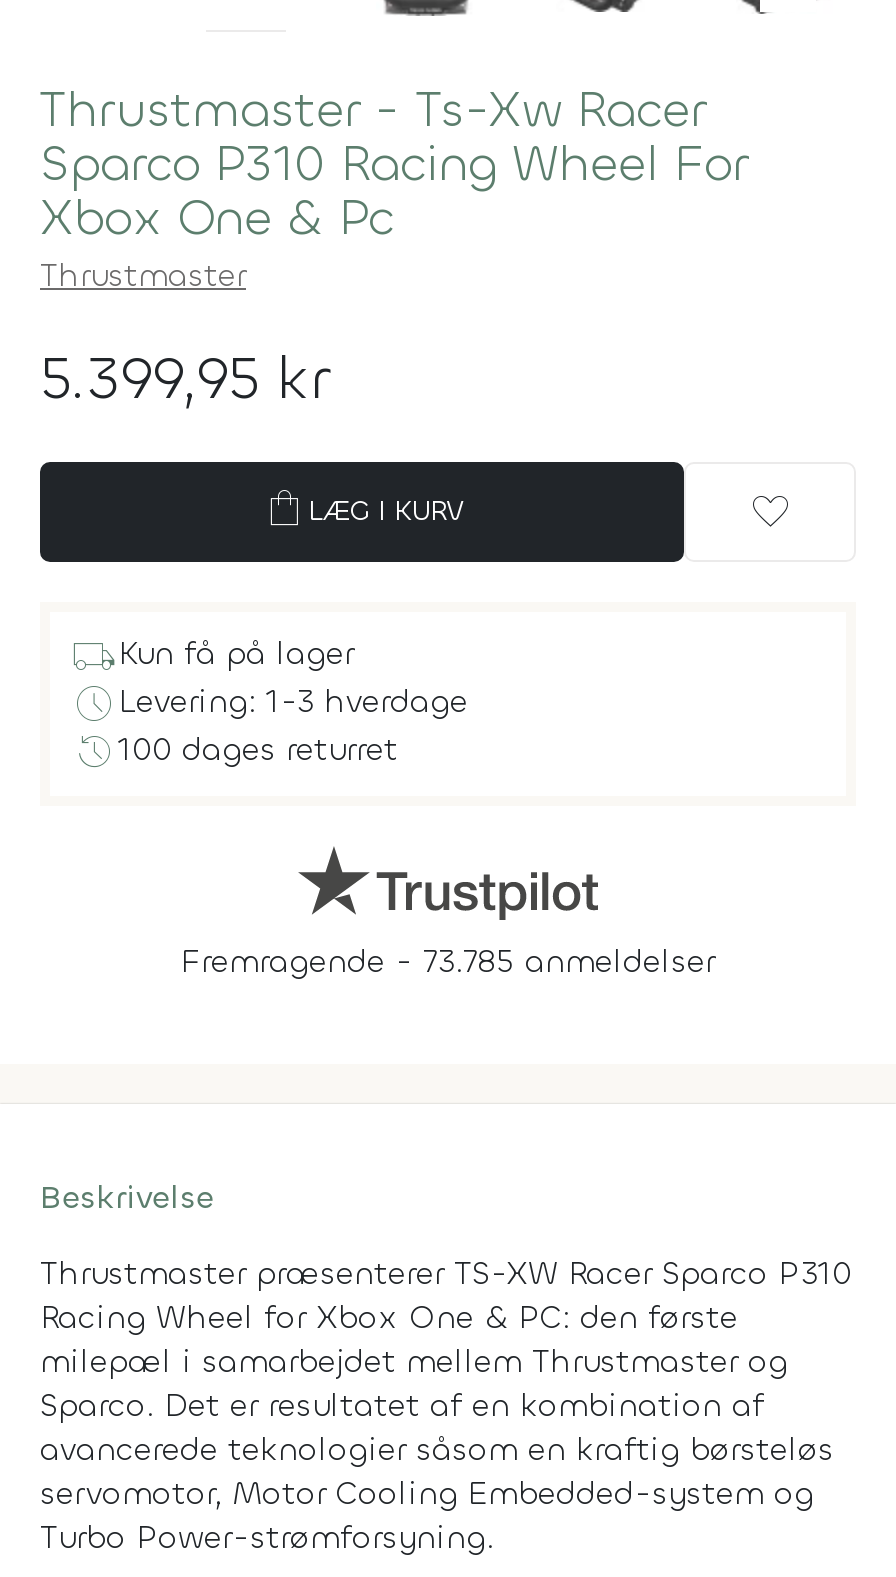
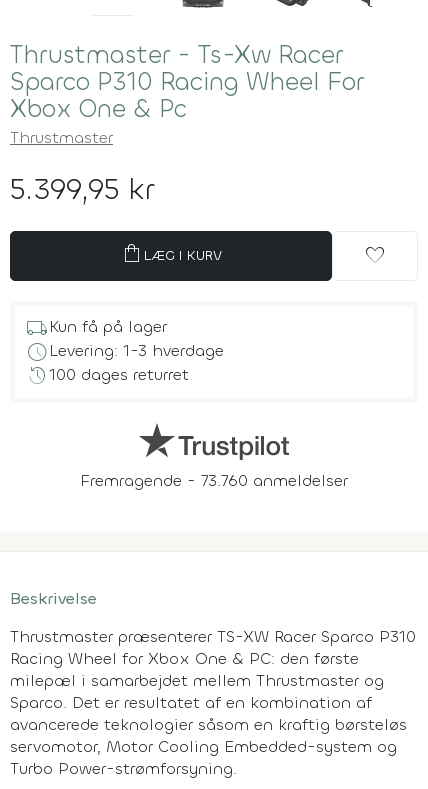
[181,940,715,982] Fremragende - 73.785 anmeldelser -> [80,470,348,491] Fremragende - 73.760 anmeldelser

